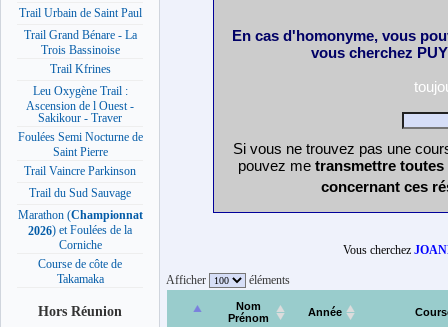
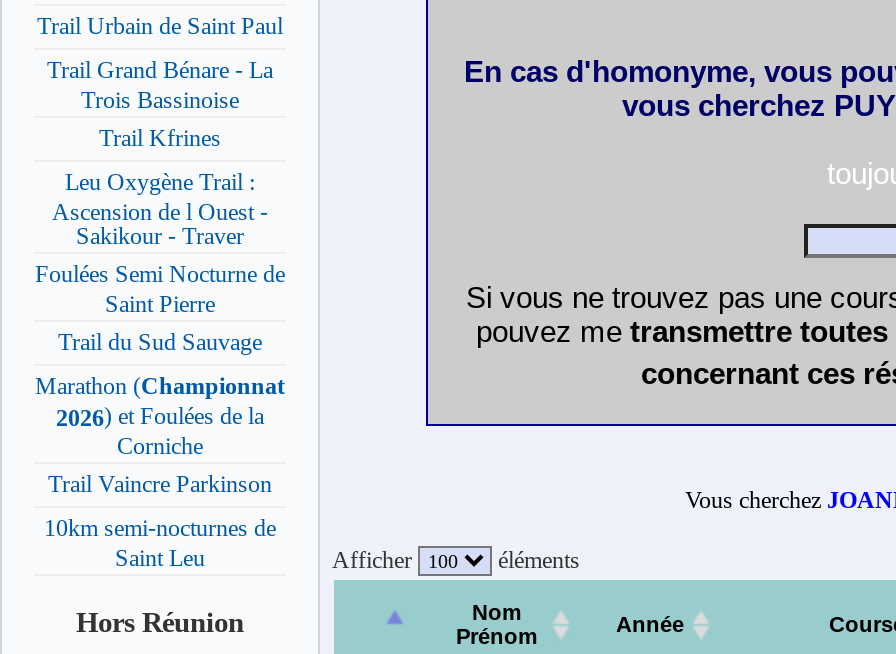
moved [24,164,136,178] -> [48,470,272,498]: Trail Vaincre Parkinson
moved [17,186,142,250] -> [35,328,285,456]: Trail du Sud Sauvage | Marathon (Championnat | 2026) et Foulées de la | Corniche
[38,257,122,284] Course de côte de | Takamaka -> [44,514,276,568] 10km semi-nocturnes de | Saint Leu

